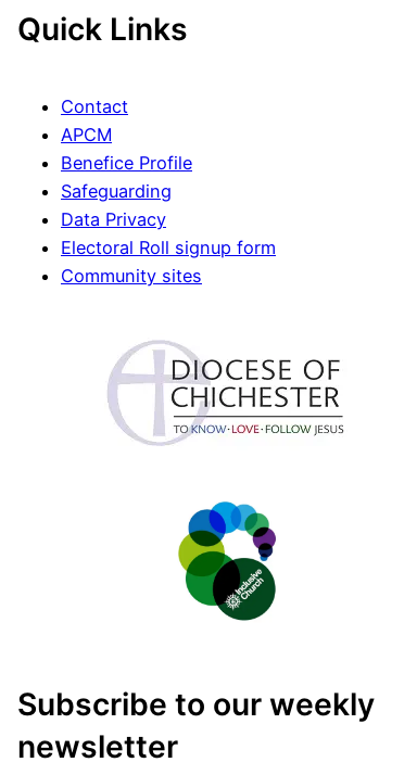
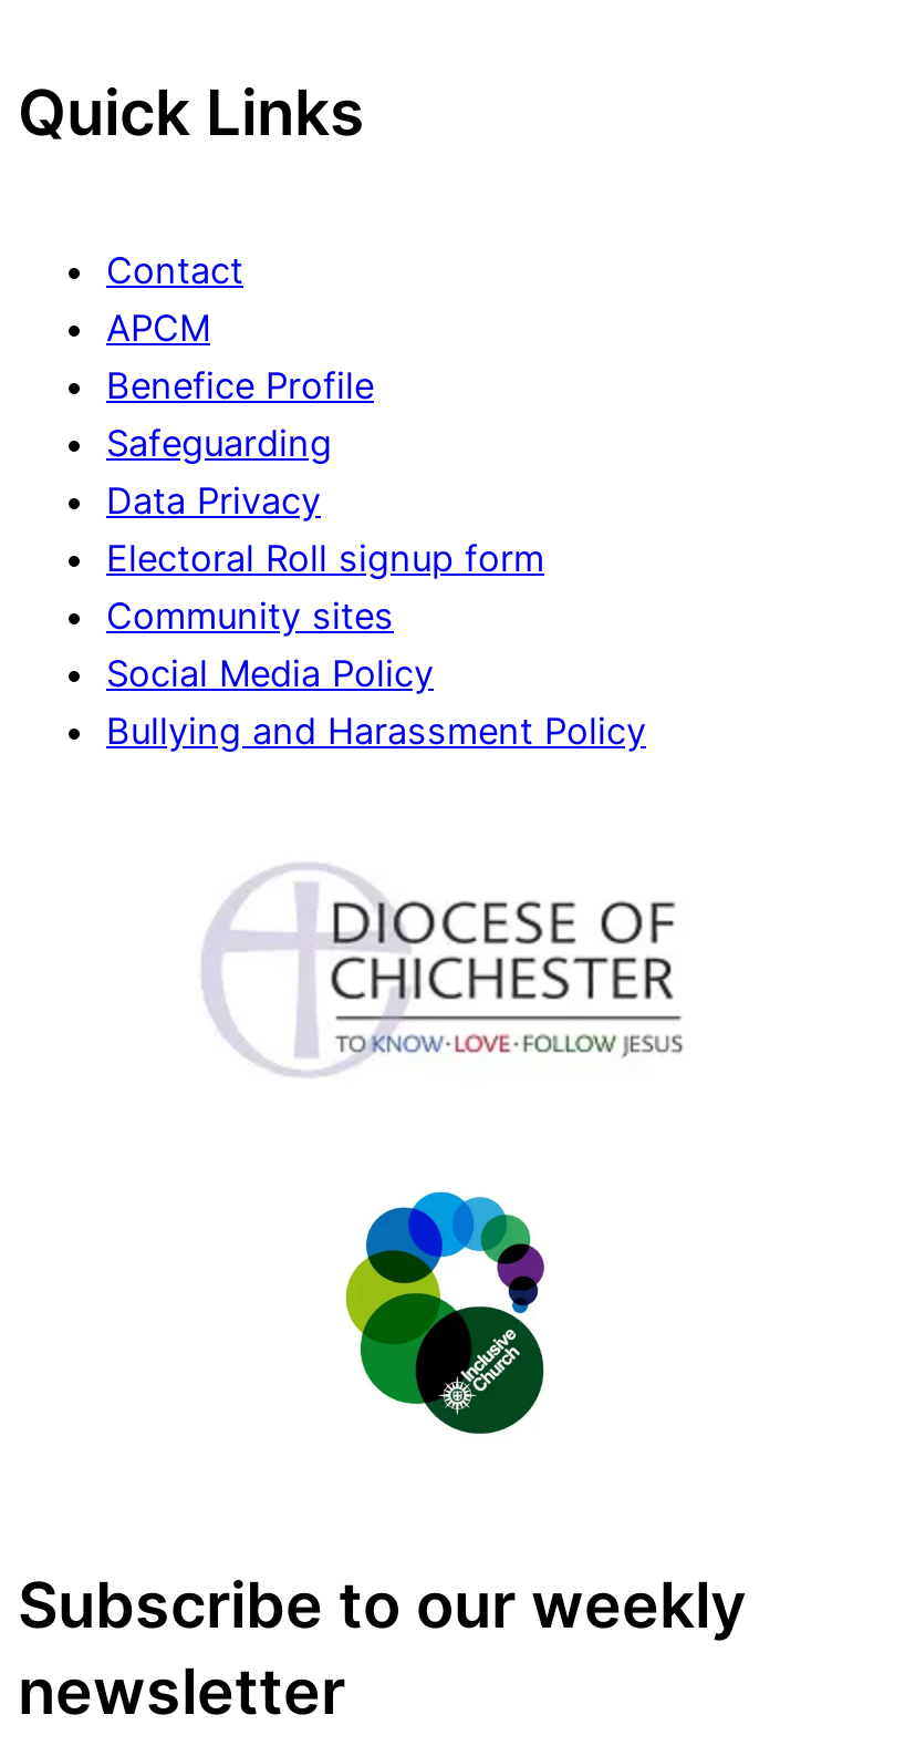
none -> [106,650,646,752] Social Media Policy | Bullying and Harassment Policy

